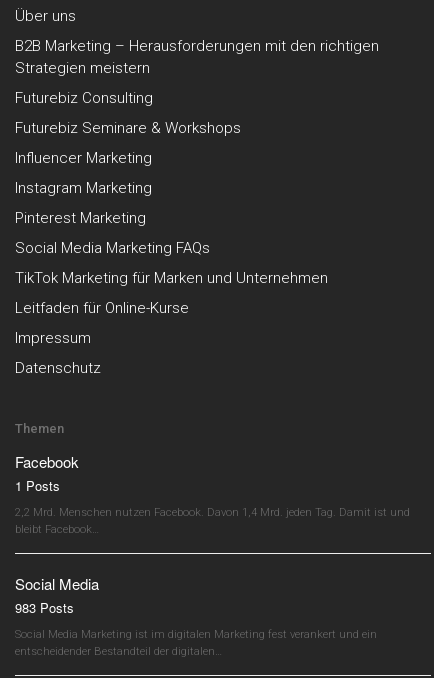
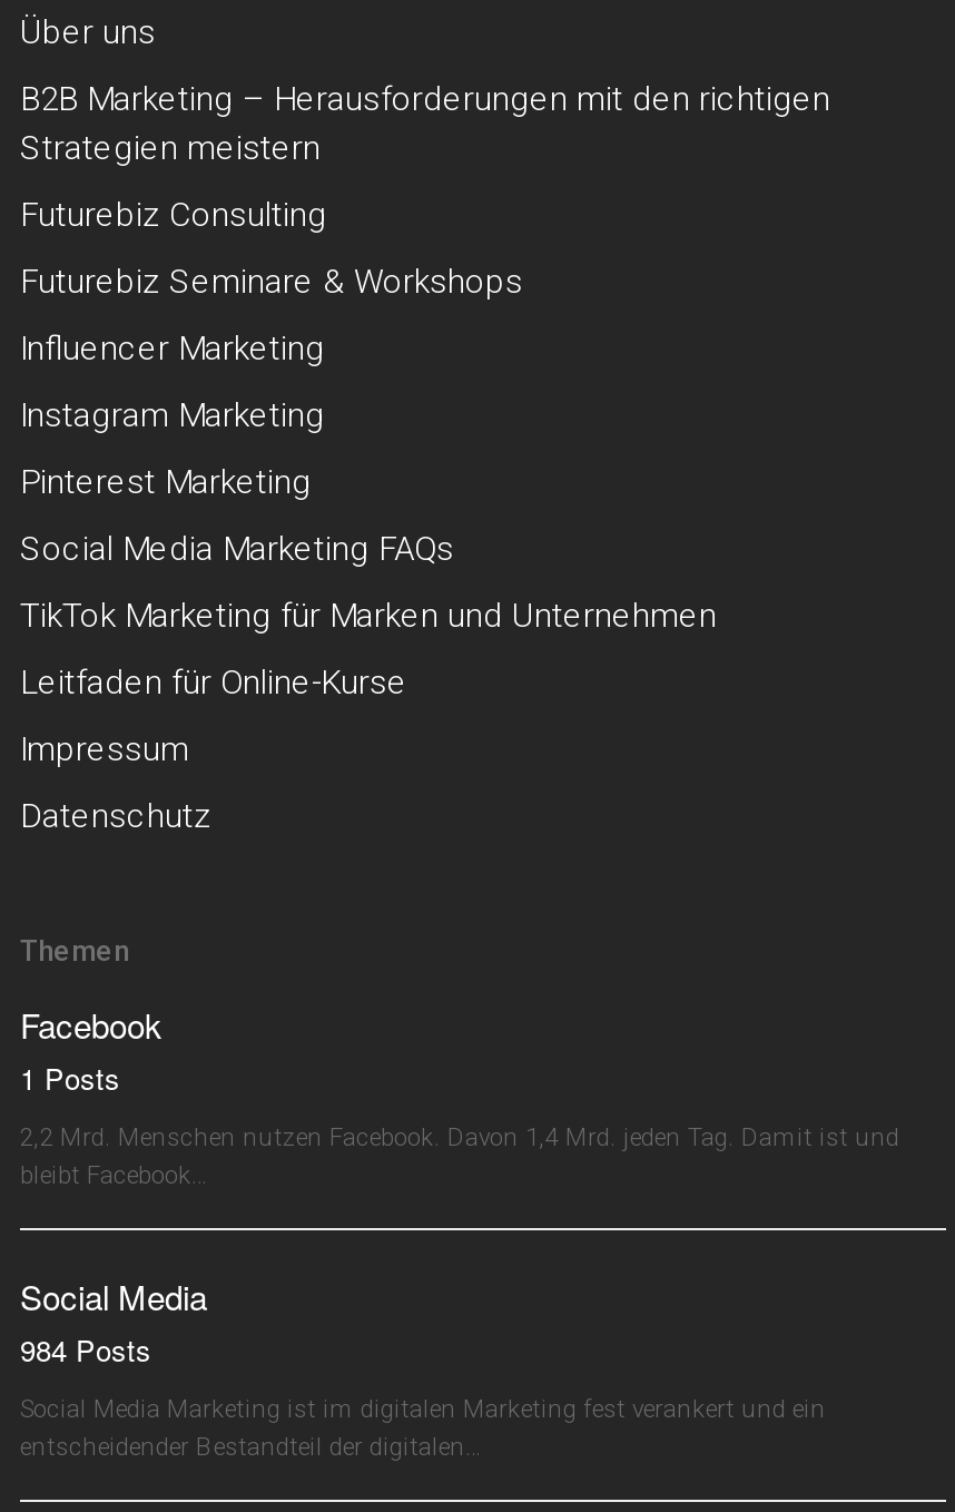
[15,598,74,617] 983 Posts -> [20,1327,151,1369] 984 Posts

